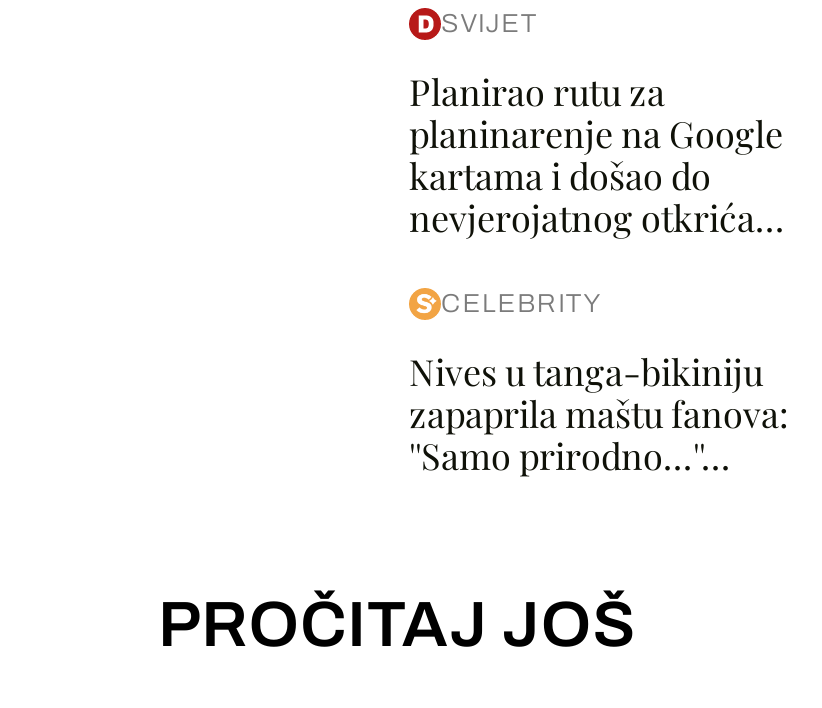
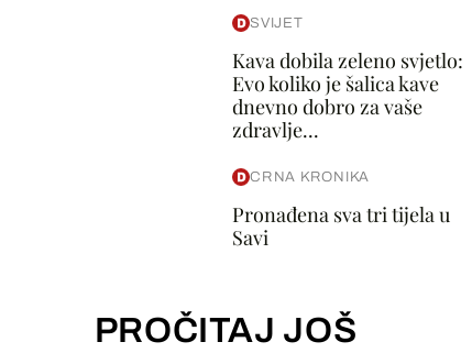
[409,68,785,242] Planirao rutu za | planinarenje na Google | kartama i došao do | nevjerojatnog otkrića... -> [232,47,463,143] Kava dobila zeleno svjetlo: | Evo koliko je šalica kave | dnevno dobro za vaše | zdravlje...
[441,290,601,318] CELEBRITY -> [250,169,369,185] CRNA KRONIKA
[409,348,789,480] Nives u tanga-bikiniju | zapaprila maštu fanova: | ''Samo prirodno...''... -> [232,201,450,251] Pronađena sva tri tijela u | Savi

